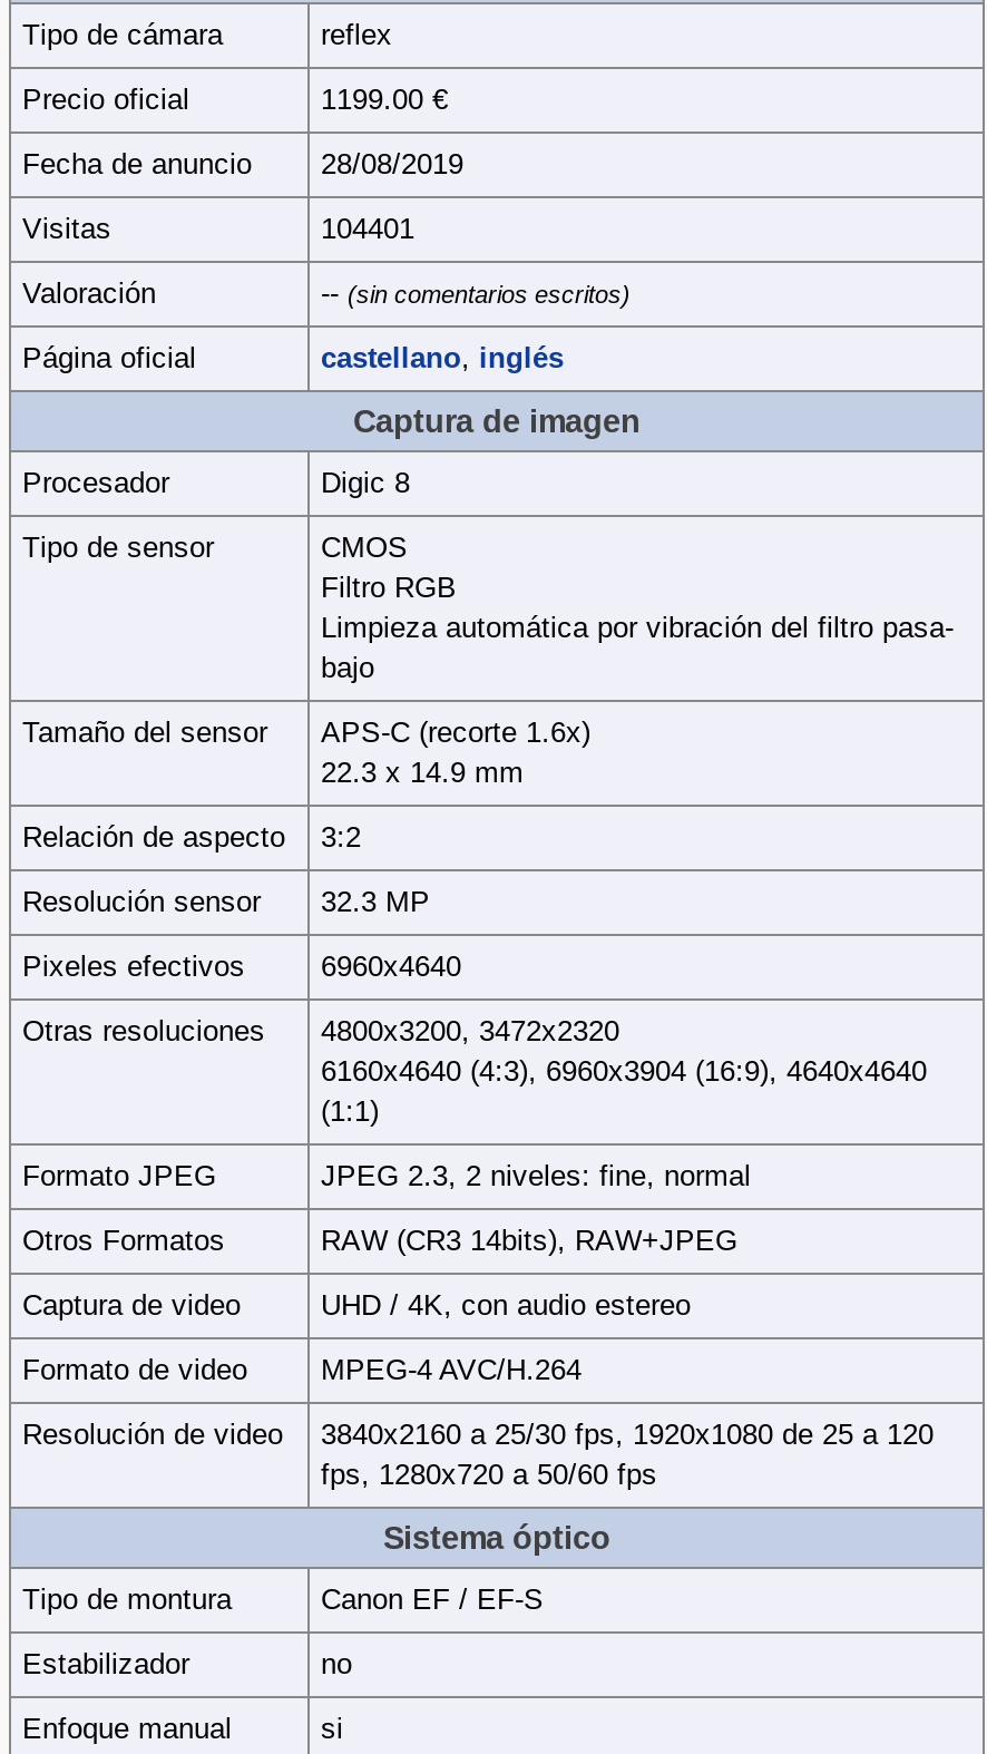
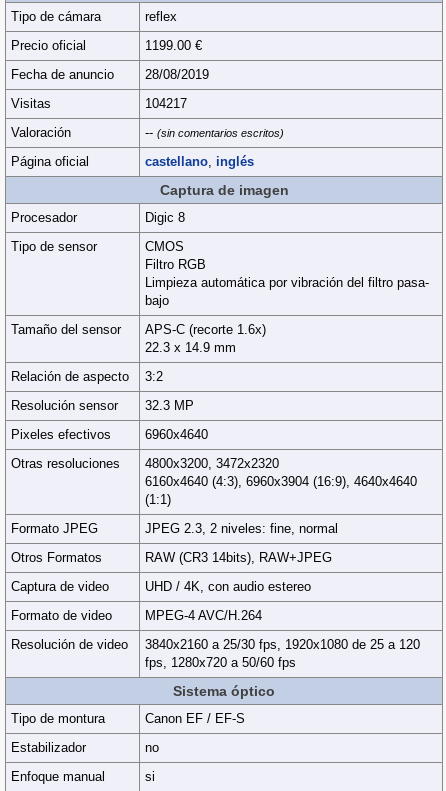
[321,211,414,244] 104401 -> [145,95,187,110] 104217

